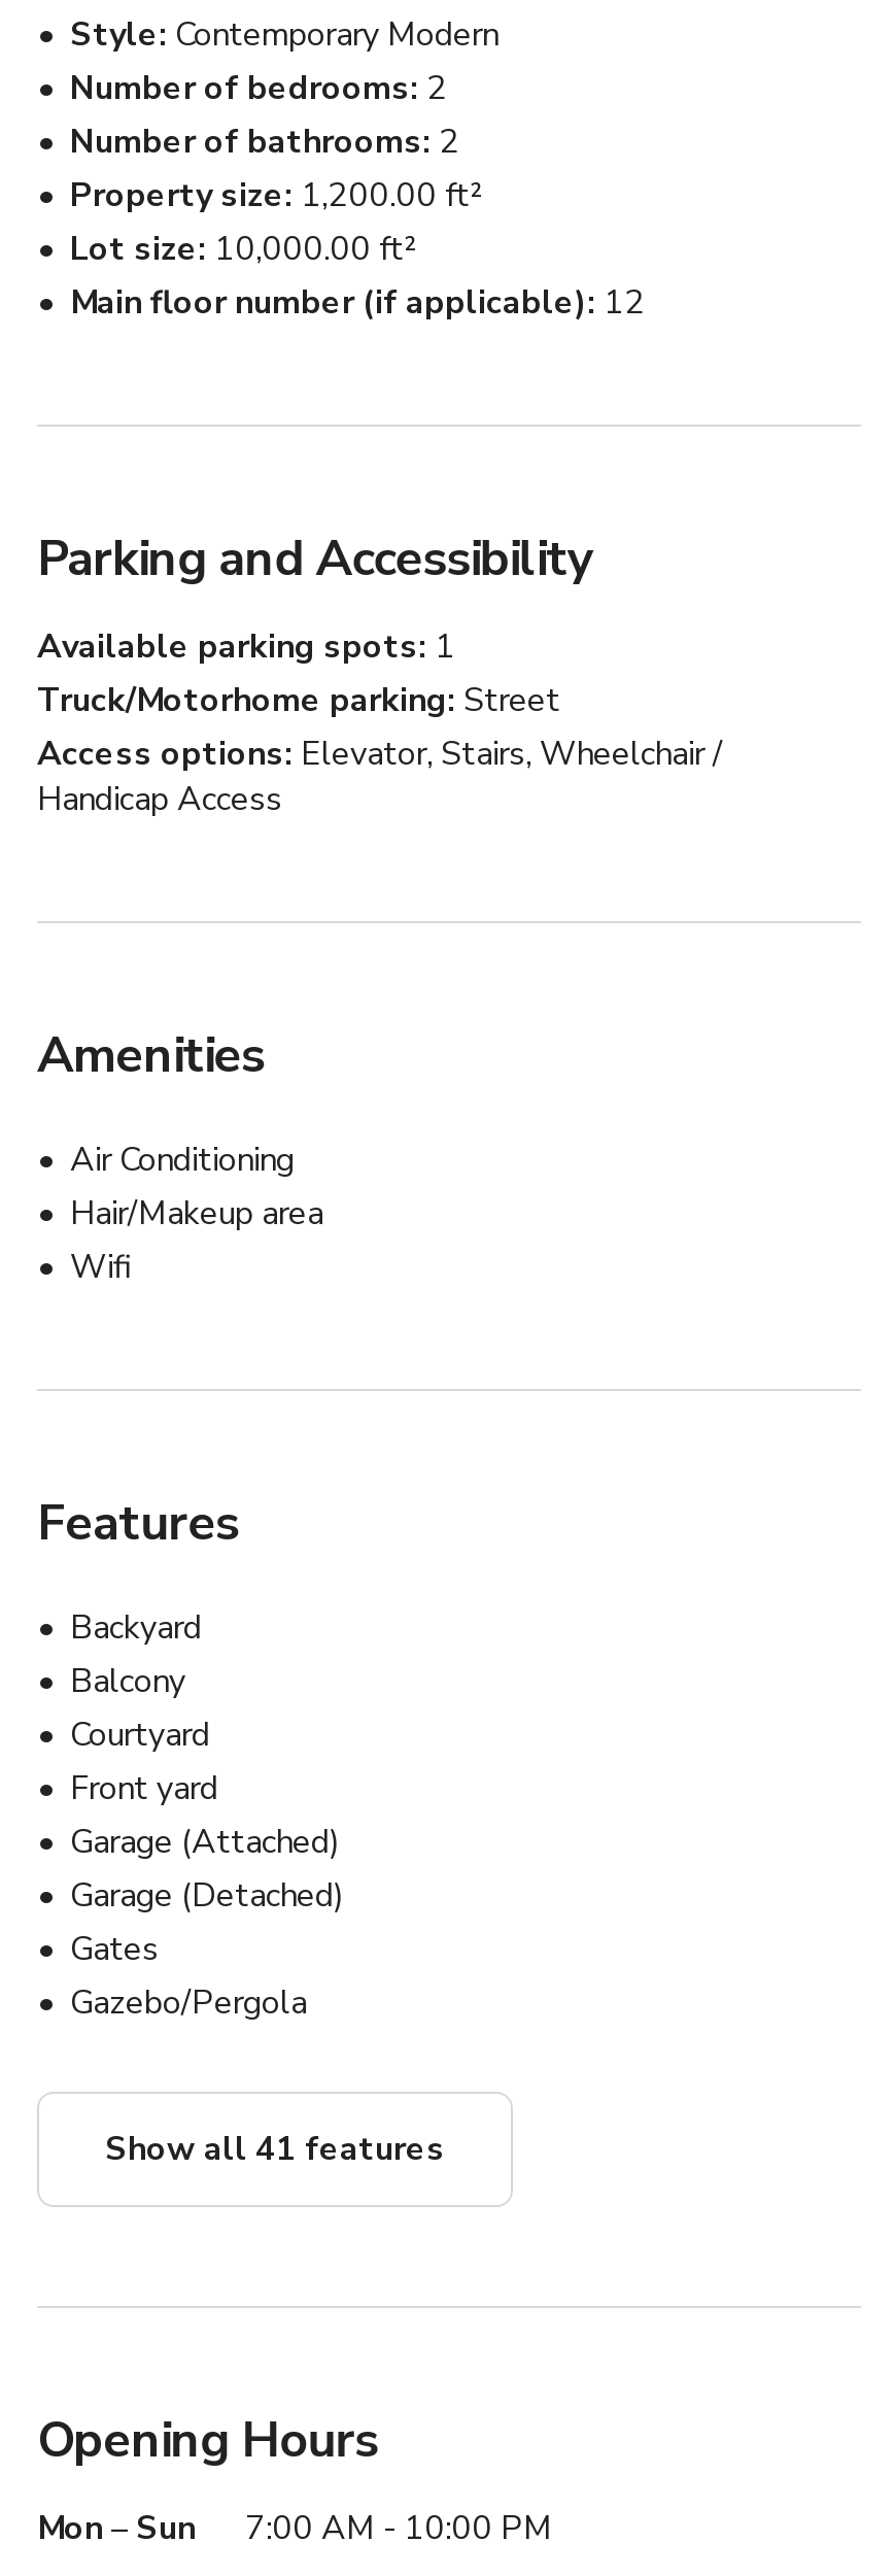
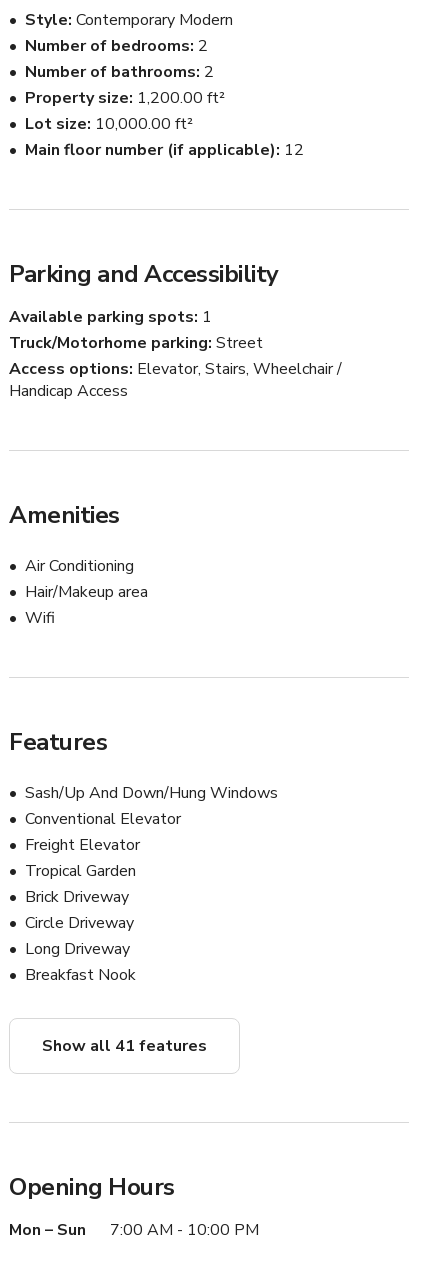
[70,1606,344,2026] Backyard | Balcony | Courtyard | Front yard | Garage (Attached) | Garage (Detached) | Gates | Gazebo/Pergola -> [25,782,278,986] Sash/Up And Down/Hung Windows | Conventional Elevator | Freight Elevator | Tropical Garden | Brick Driveway | Circle Driveway | Long Driveway | Breakfast Nook

